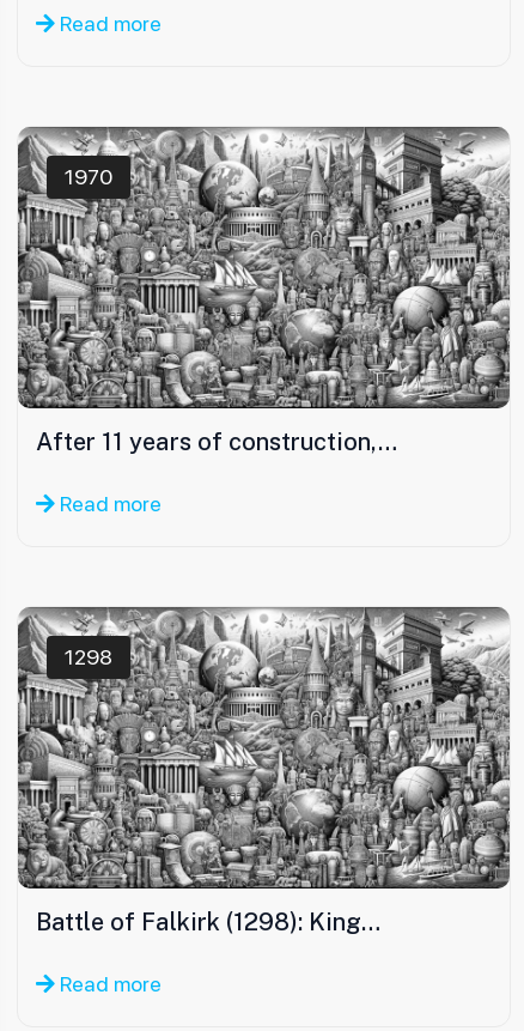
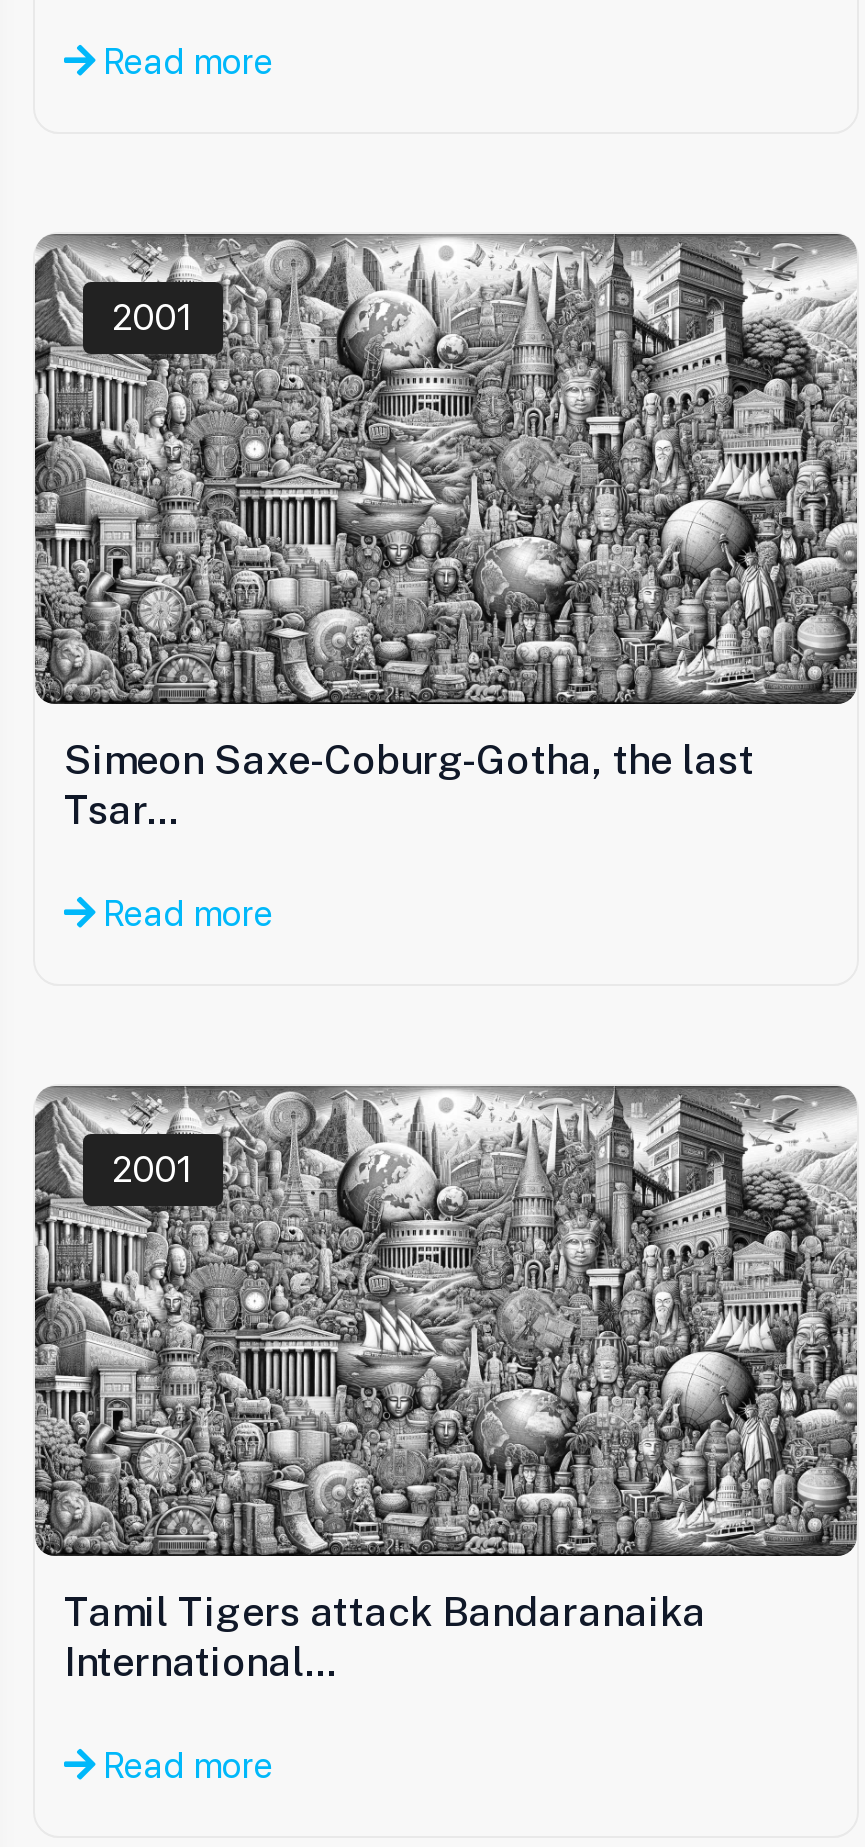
[74,165,112,190] 1970 -> [132,297,192,339] 2001
[35,428,397,457] After 11 years of construction,… -> [64,737,754,835] Simeon Saxe-Coburg-Gotha, the last | Tsar…
[74,645,112,670] 1298 -> [132,1149,192,1191] 2001
[35,908,380,937] Battle of Falkirk (1298): King… -> [64,1588,706,1686] Tamil Tigers attack Bandaranaika | International…

